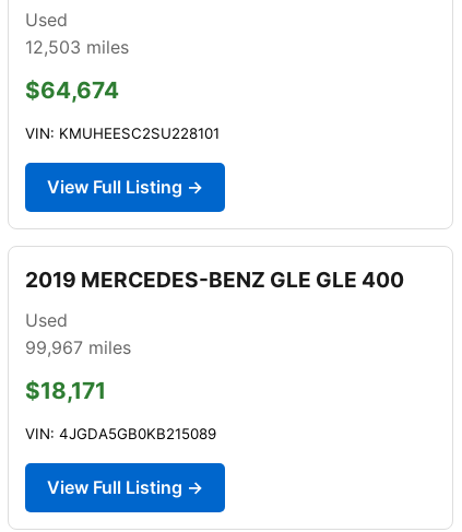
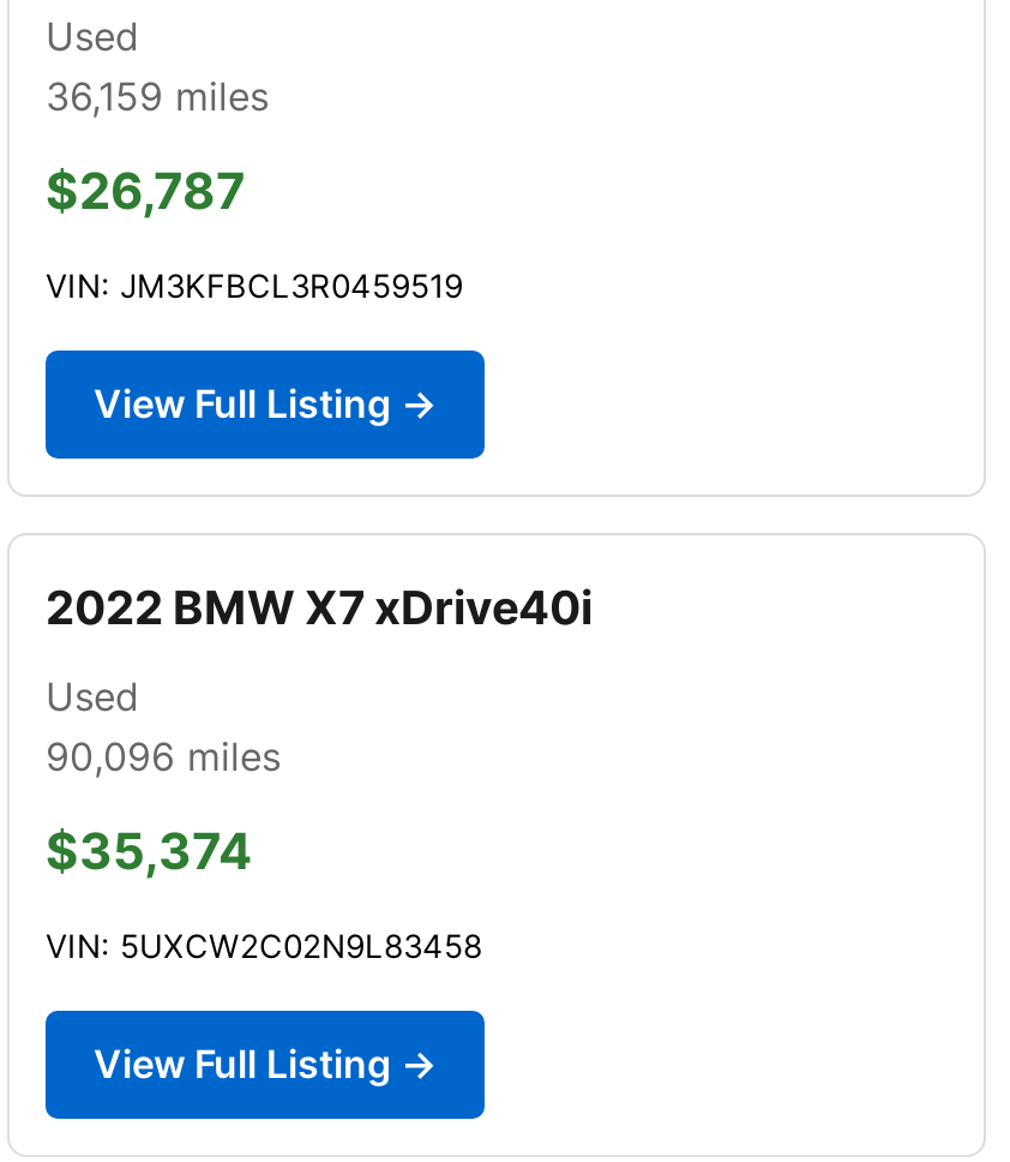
[25,36,129,58] 12,503 miles -> [46,72,269,120] 36,159 miles
[25,76,119,104] $64,674 -> [46,161,245,221] $26,787
[25,124,220,142] VIN: KMUHEESC2SU228101 -> [46,266,463,305] VIN: JM3KFBCL3R0459519
[25,266,404,293] 2019 MERCEDES-BENZ GLE GLE 400 -> [46,578,593,636] 2022 BMW X7 xDrive40i
[25,336,131,358] 99,967 miles -> [46,732,281,780] 90,096 miles
[25,377,106,404] $18,171 -> [46,821,252,881] $35,374
[25,425,216,442] VIN: 4JGDA5GB0KB215089 -> [46,926,482,965] VIN: 5UXCW2C02N9L83458

